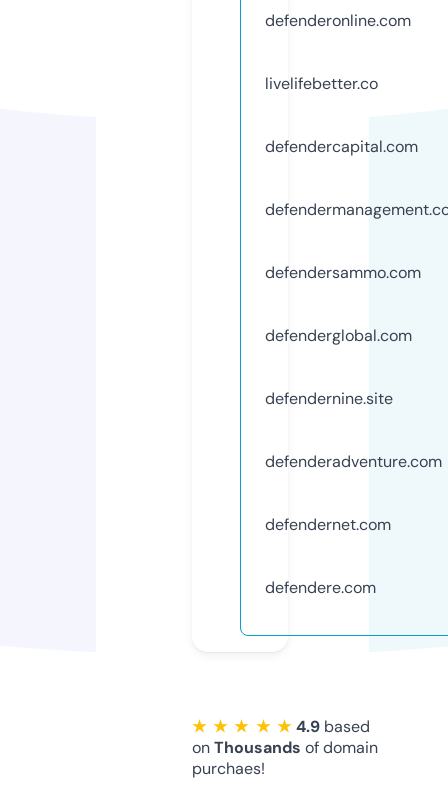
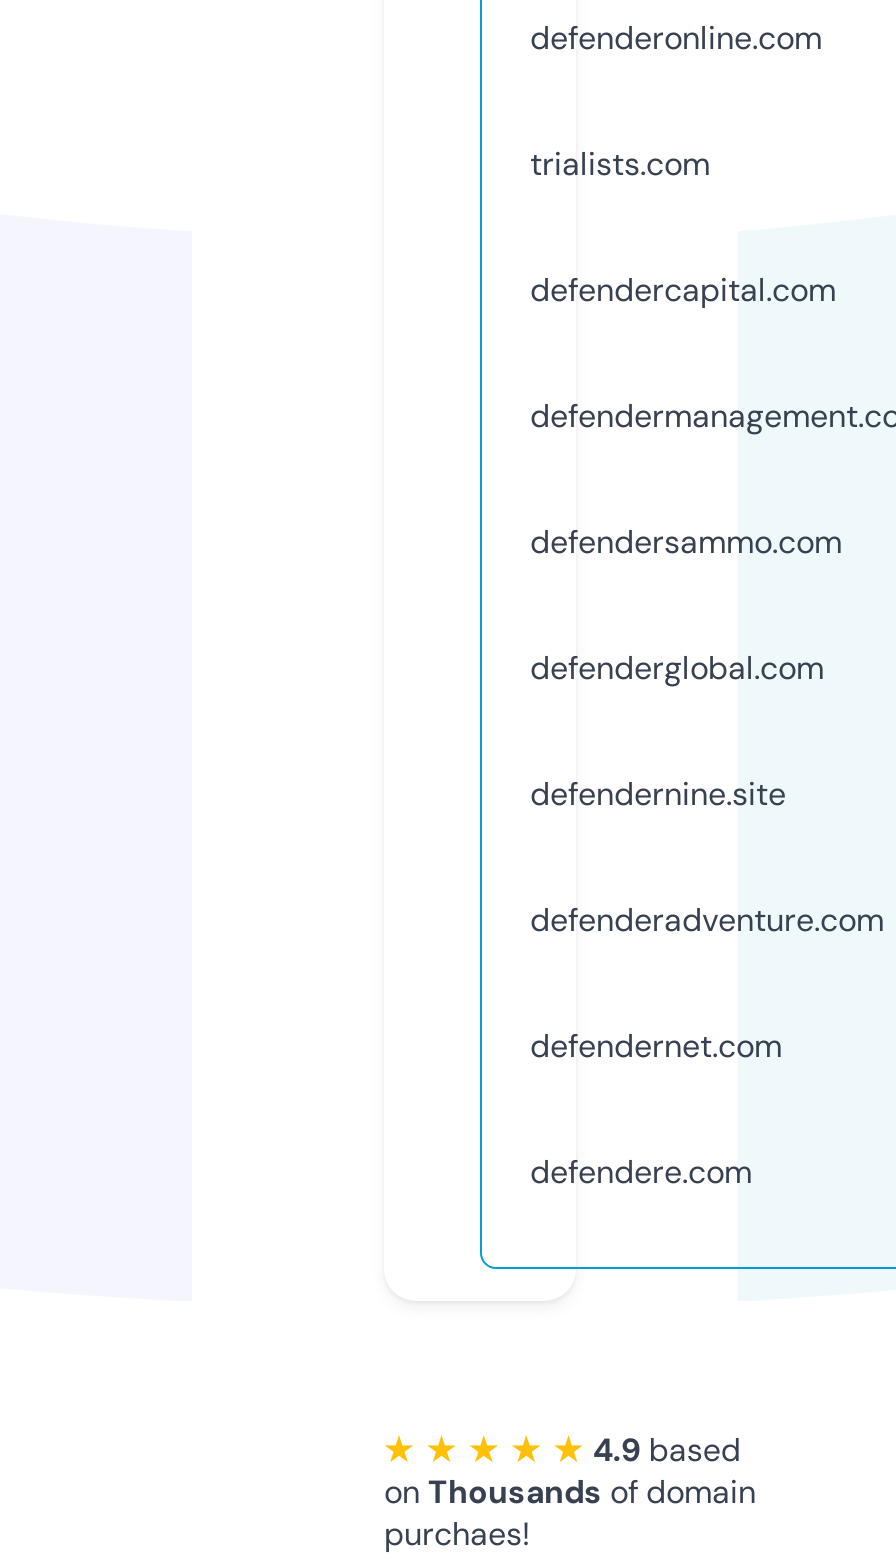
[265,73,378,94] livelifebetter.co -> [530,143,710,185] trialists.com

